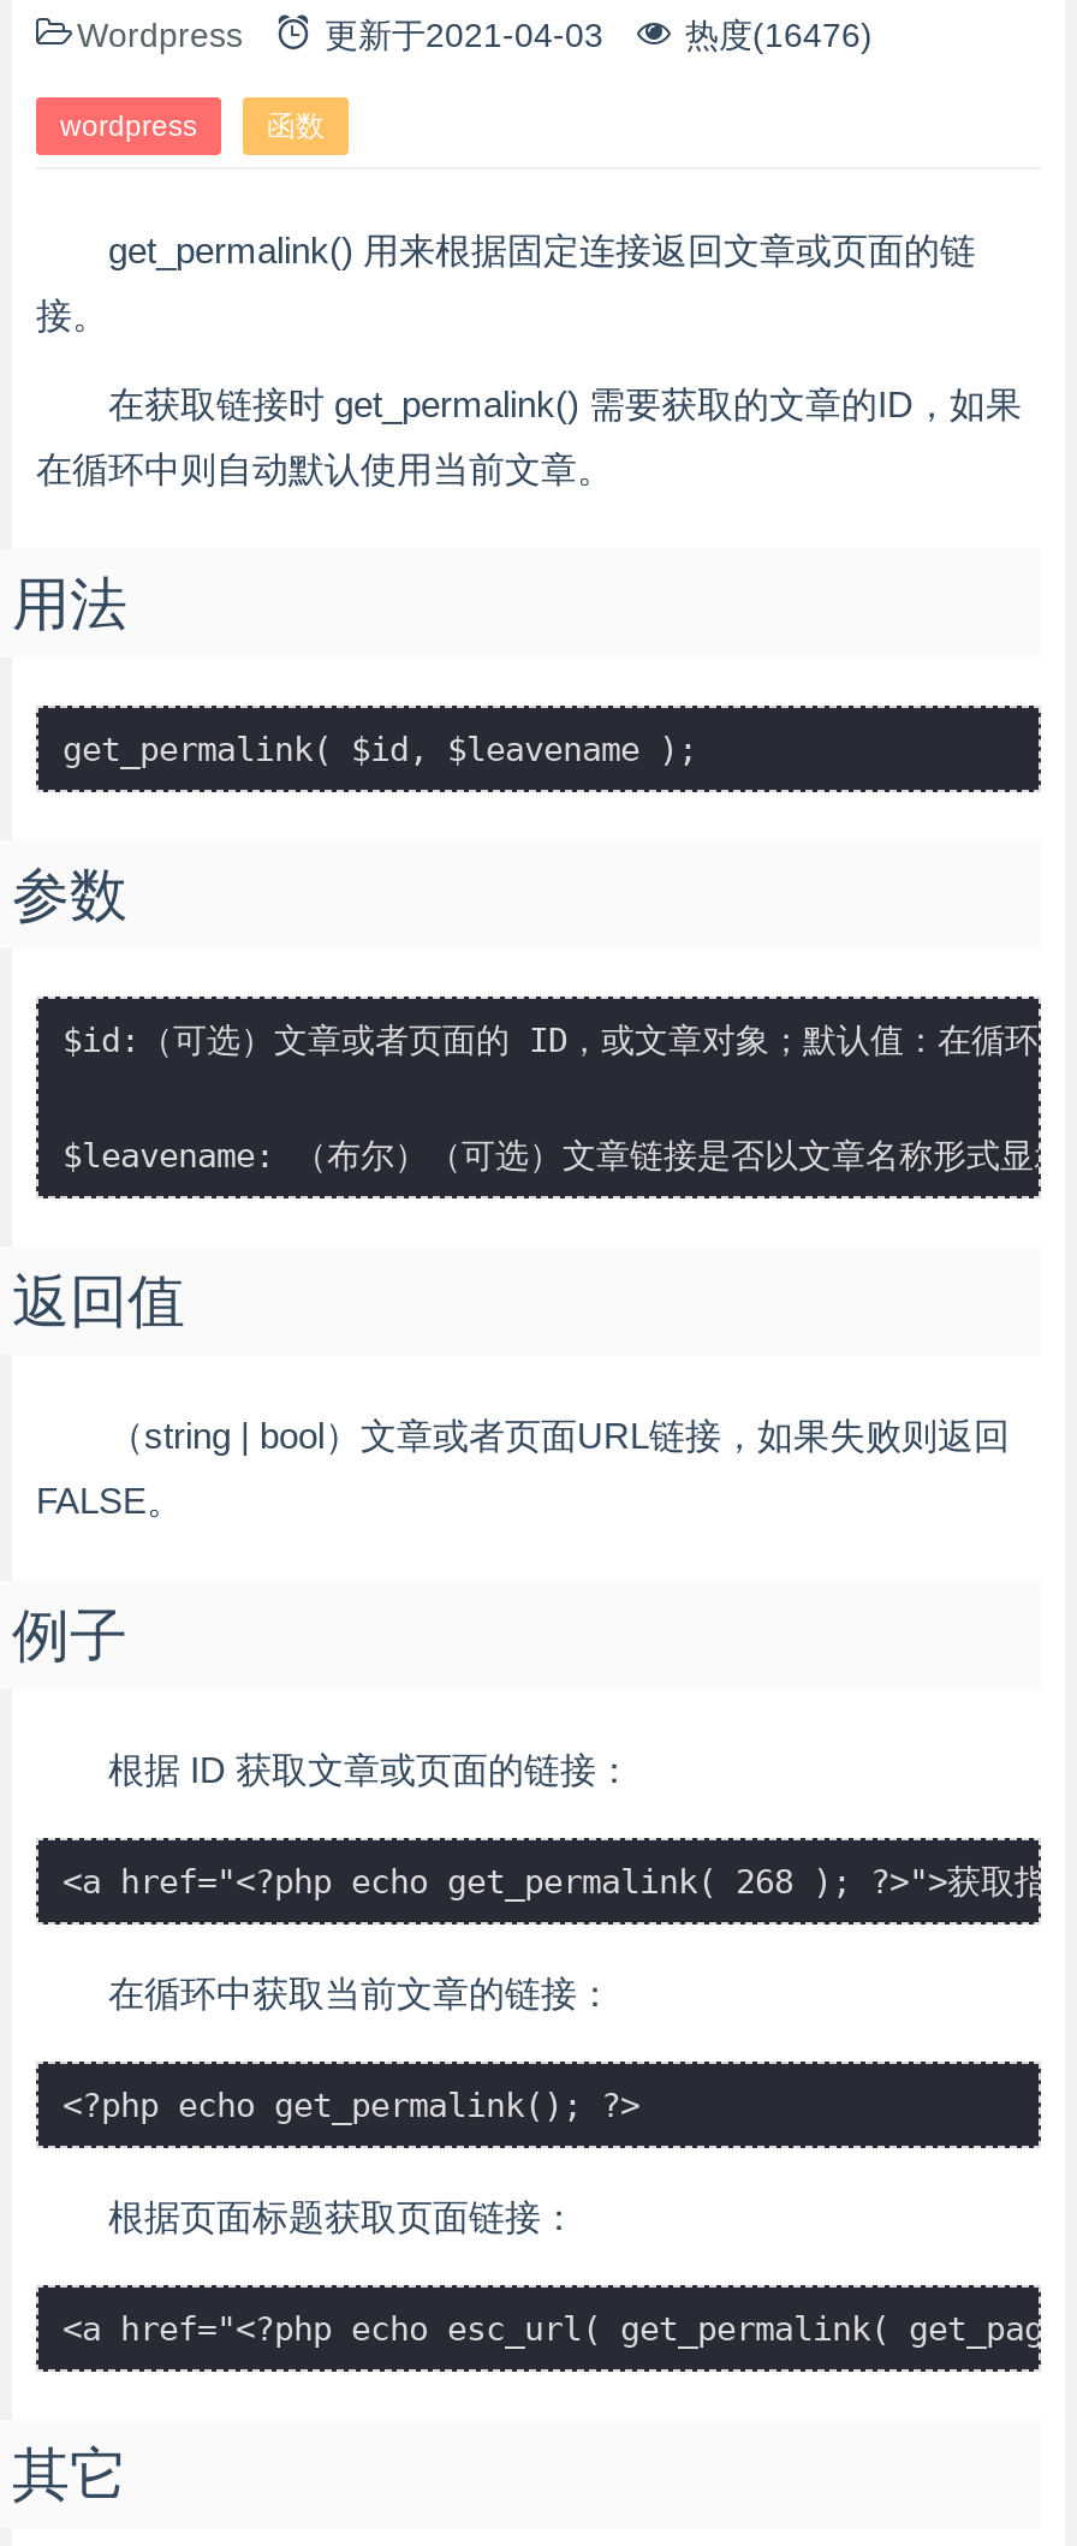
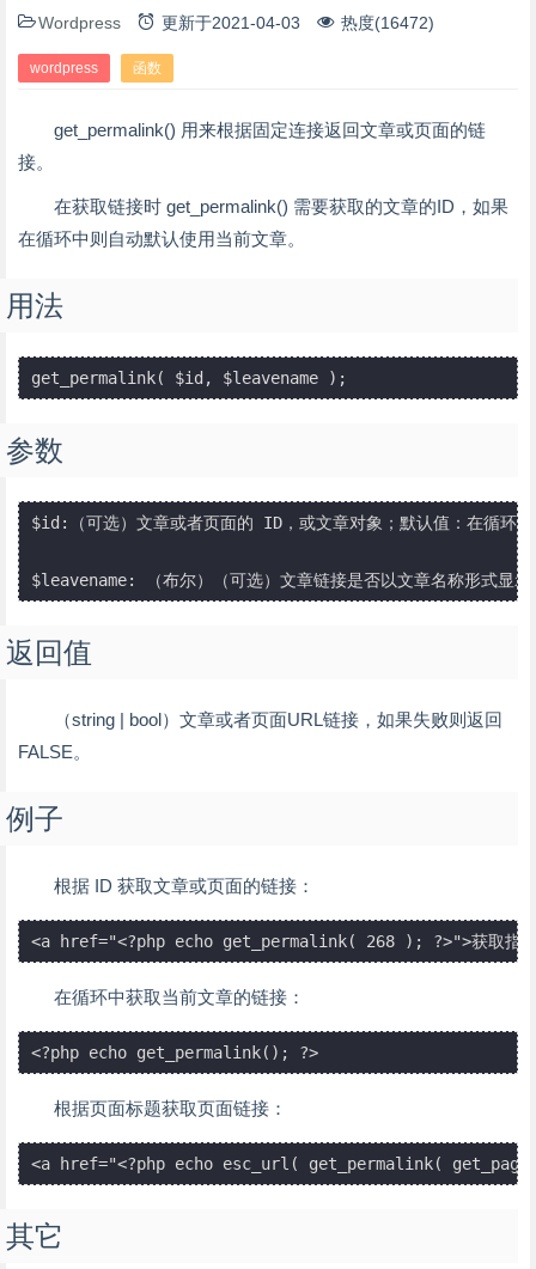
[325,16,873,54] 更新于2021-04-03 热度(16476) -> [162,13,434,32] 更新于2021-04-03 热度(16472)

